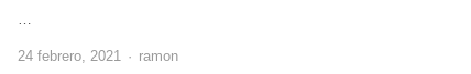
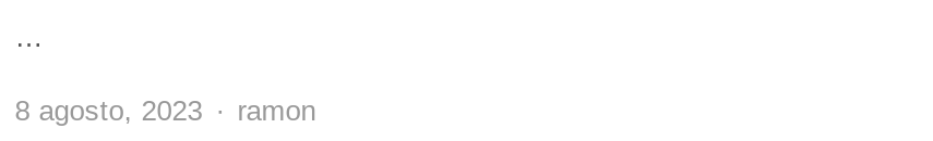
[17,48,121,64] 24 febrero, 2021 -> [15,95,202,127] 8 agosto, 2023

